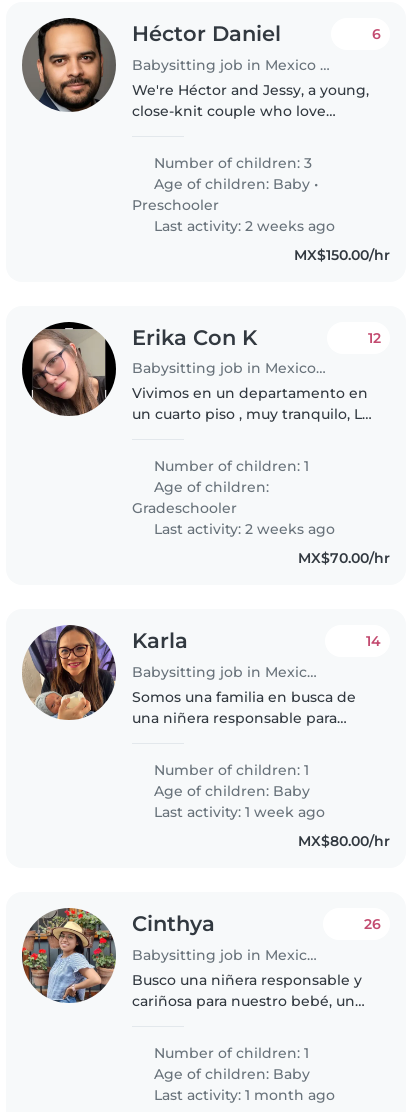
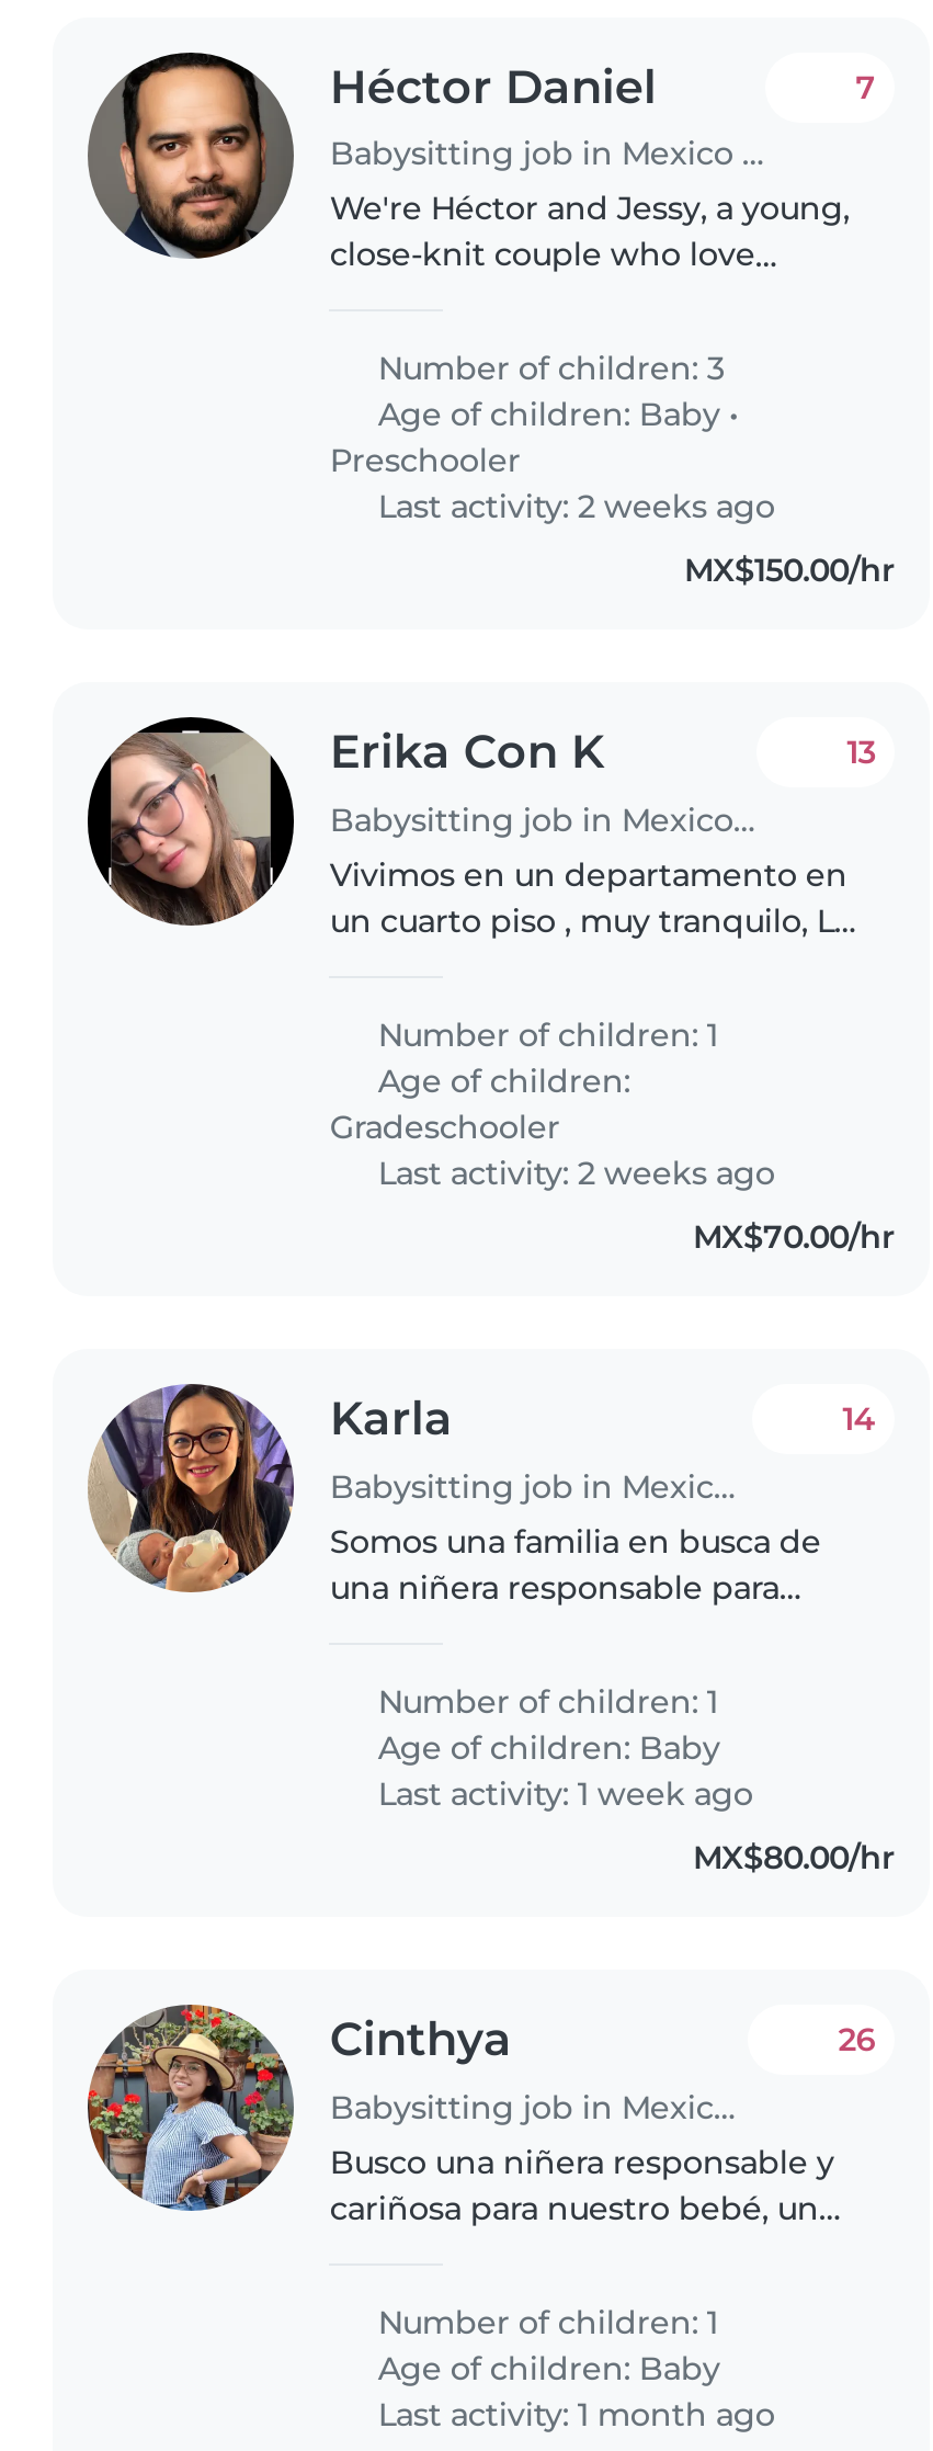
[372,25,381,43] 6 -> [856,68,875,107] 7
[368,329,381,347] 12 -> [847,734,875,773] 13

